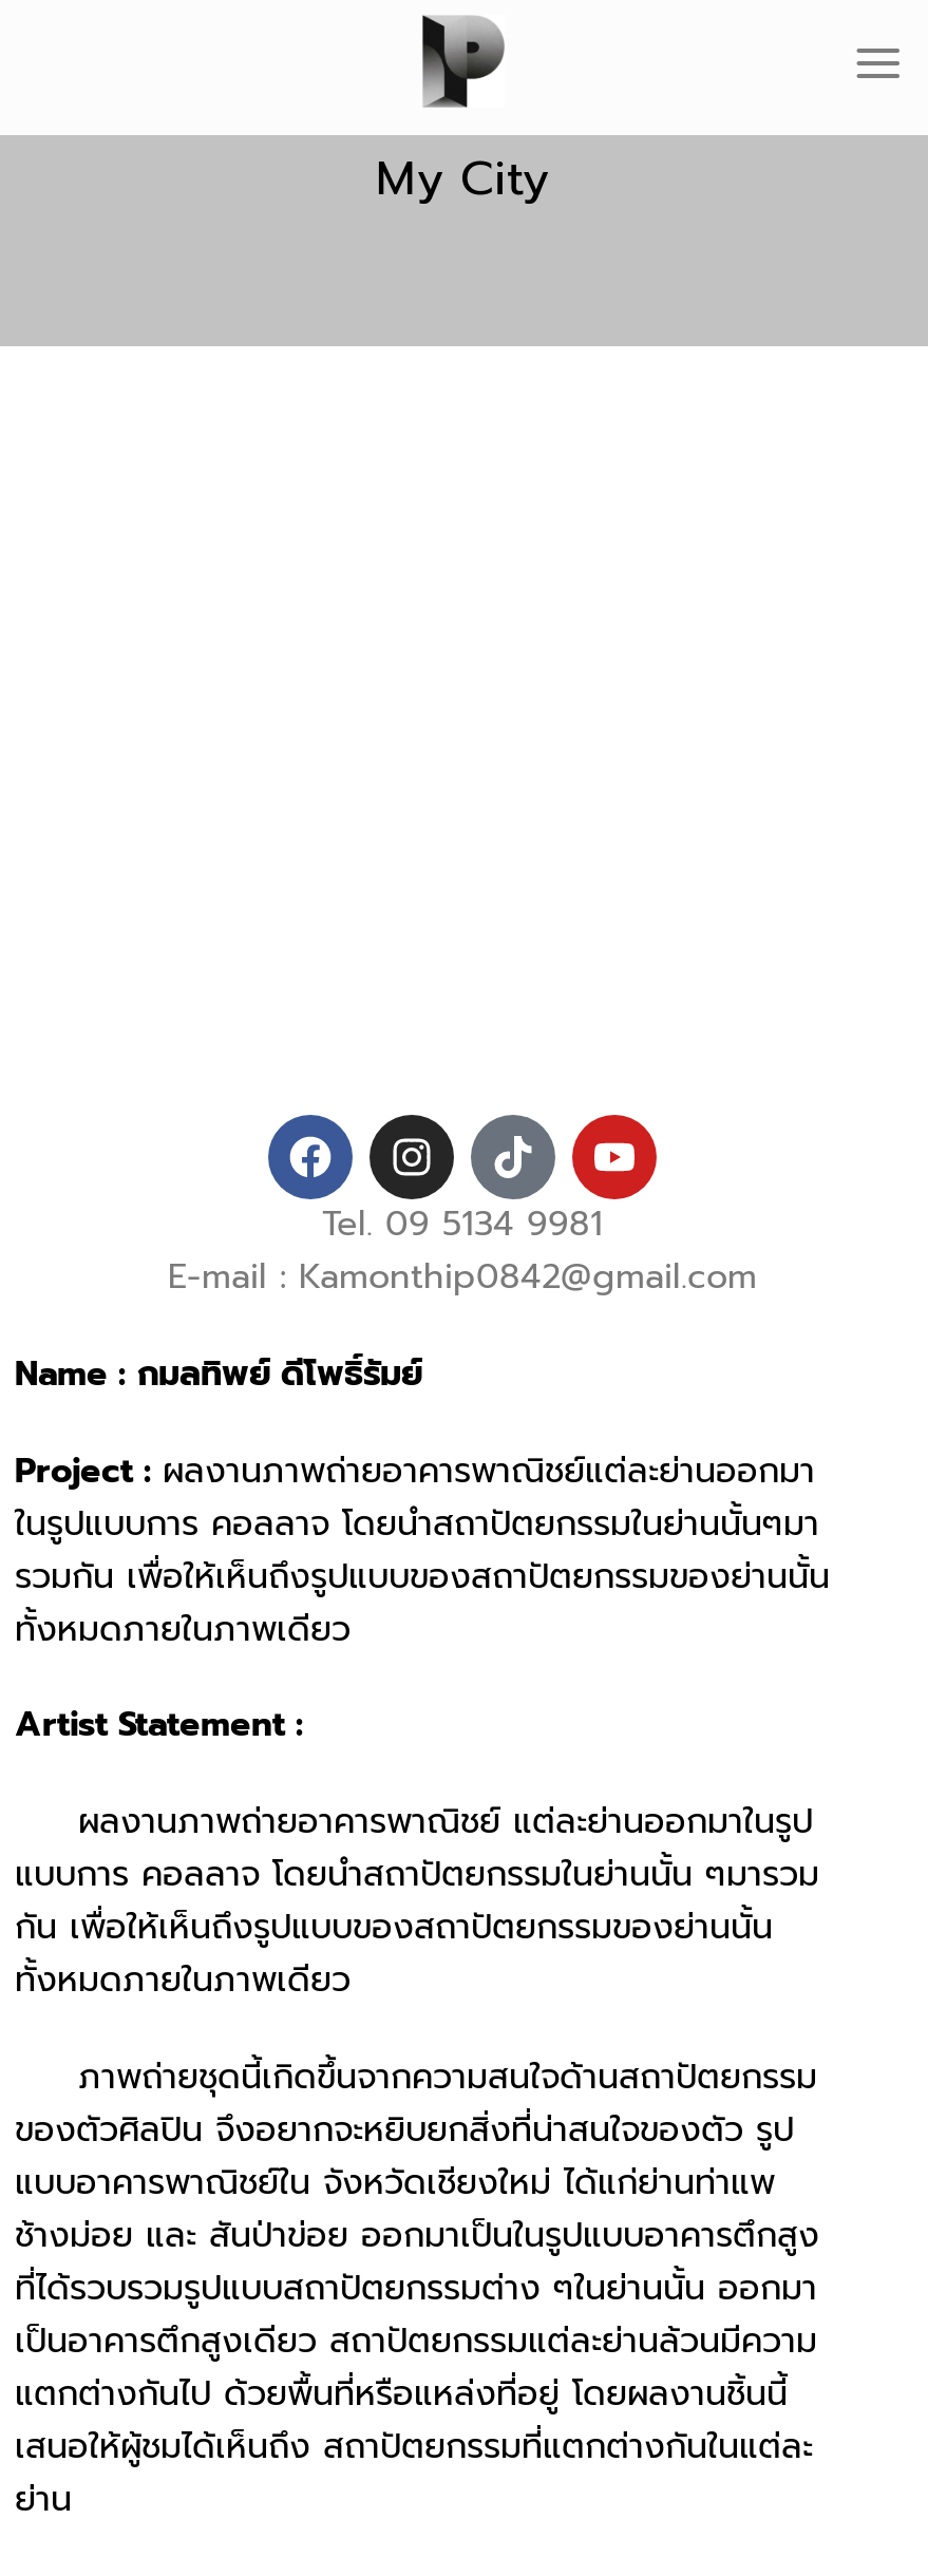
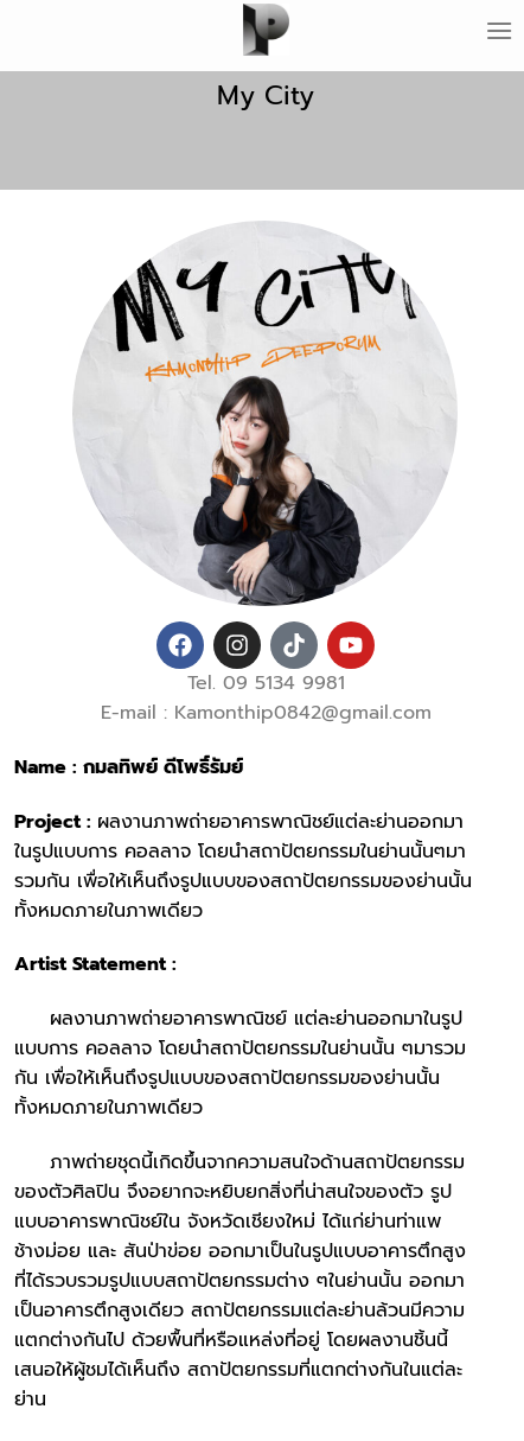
none -> [74,222,456,607] [image]

